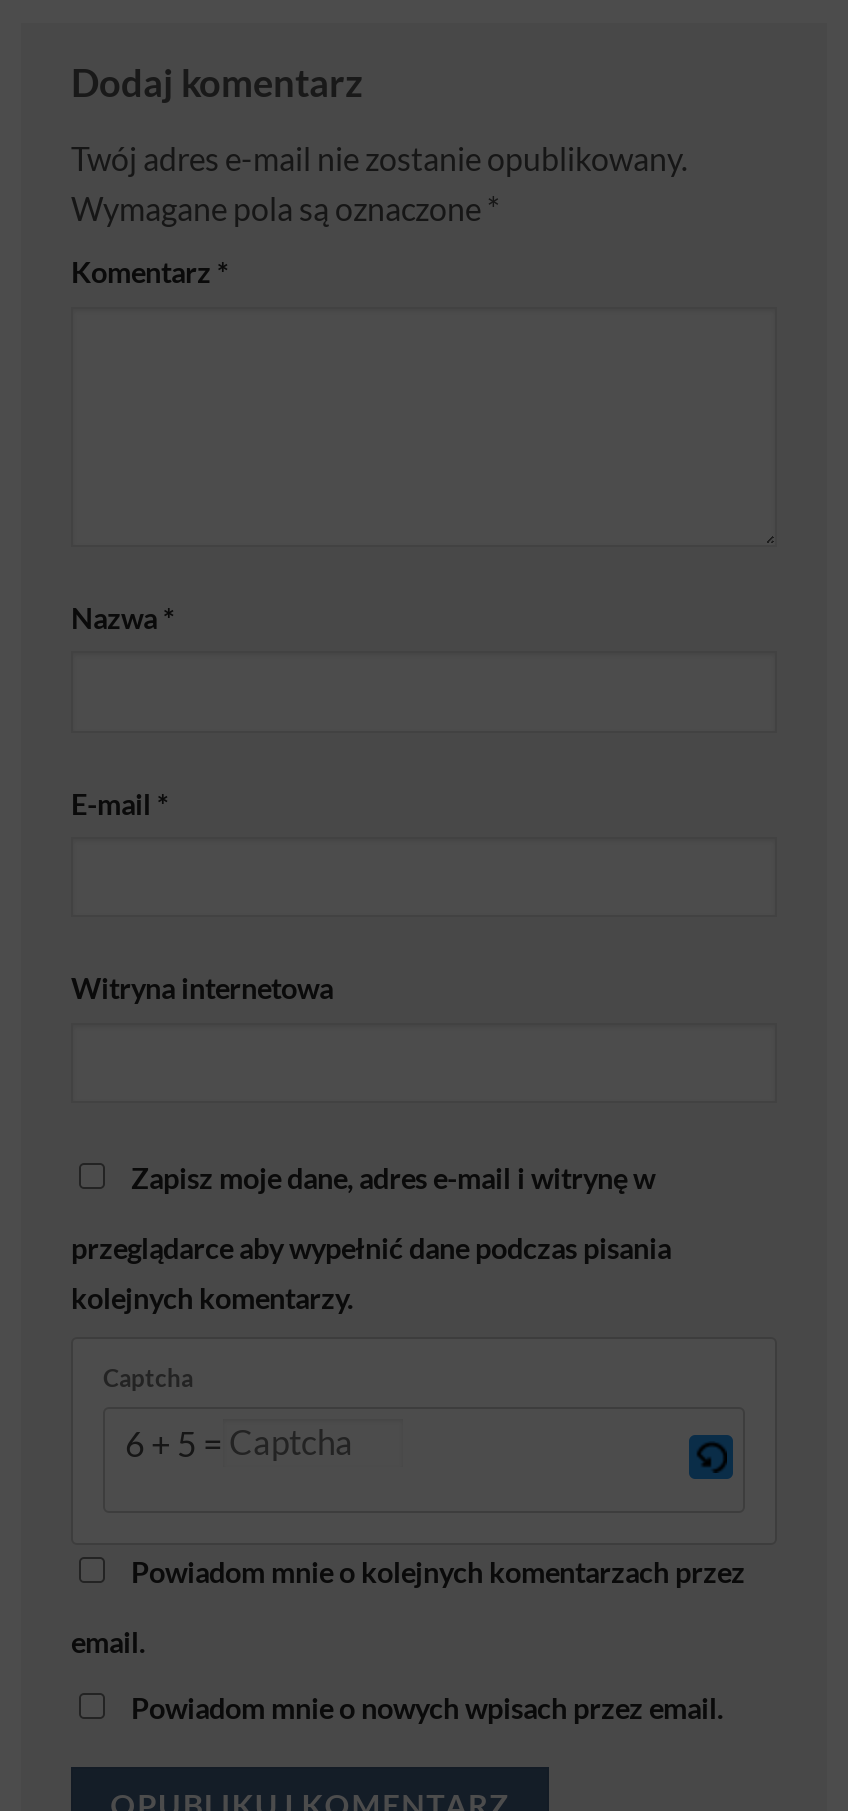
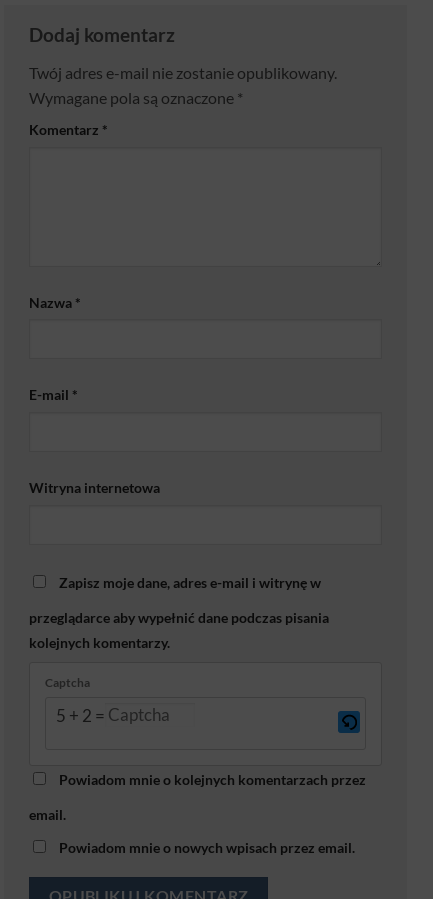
[125,1423,243,1465] 6 + 5 = ? -> [56,705,115,726] 5 + 2 = ?

